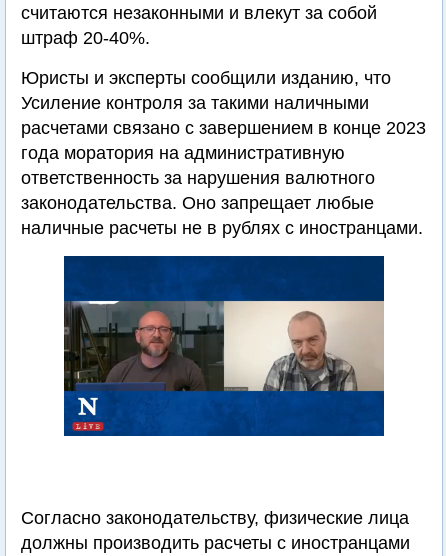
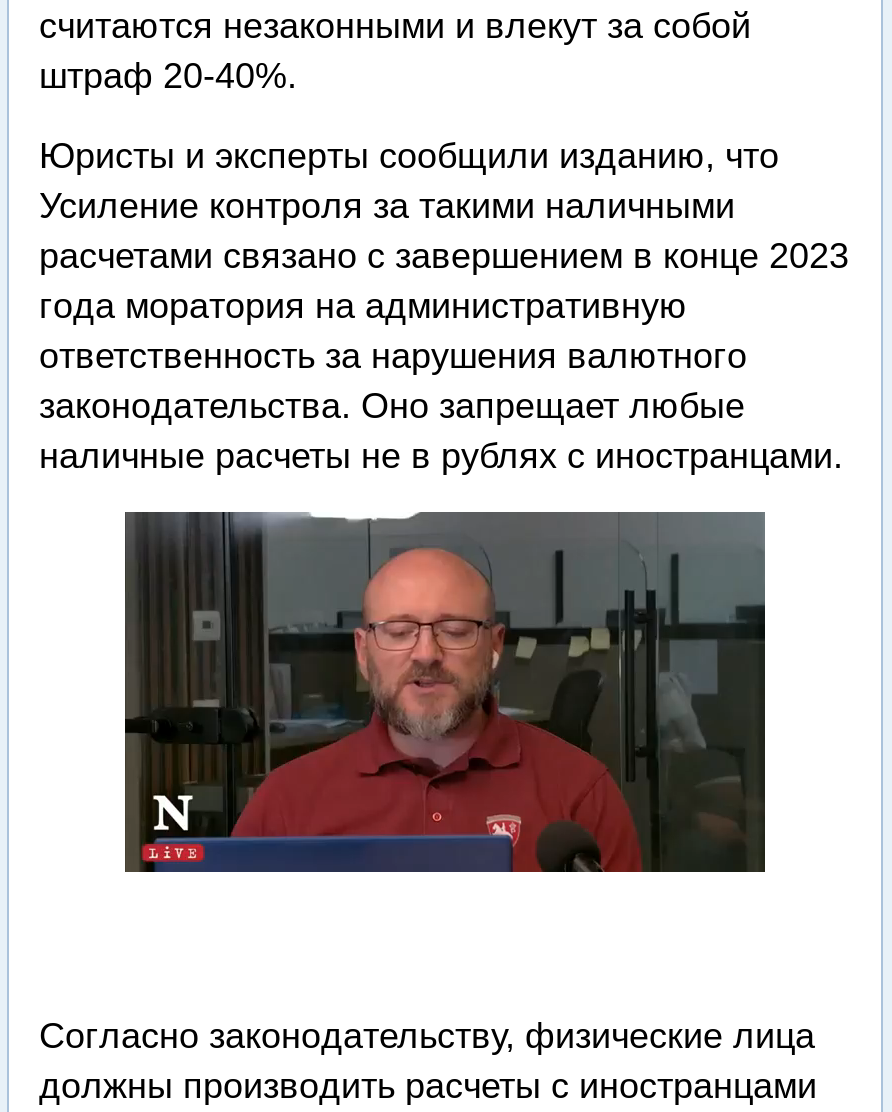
[64,255,385,437] [image] -> [125,510,767,874] [image]

